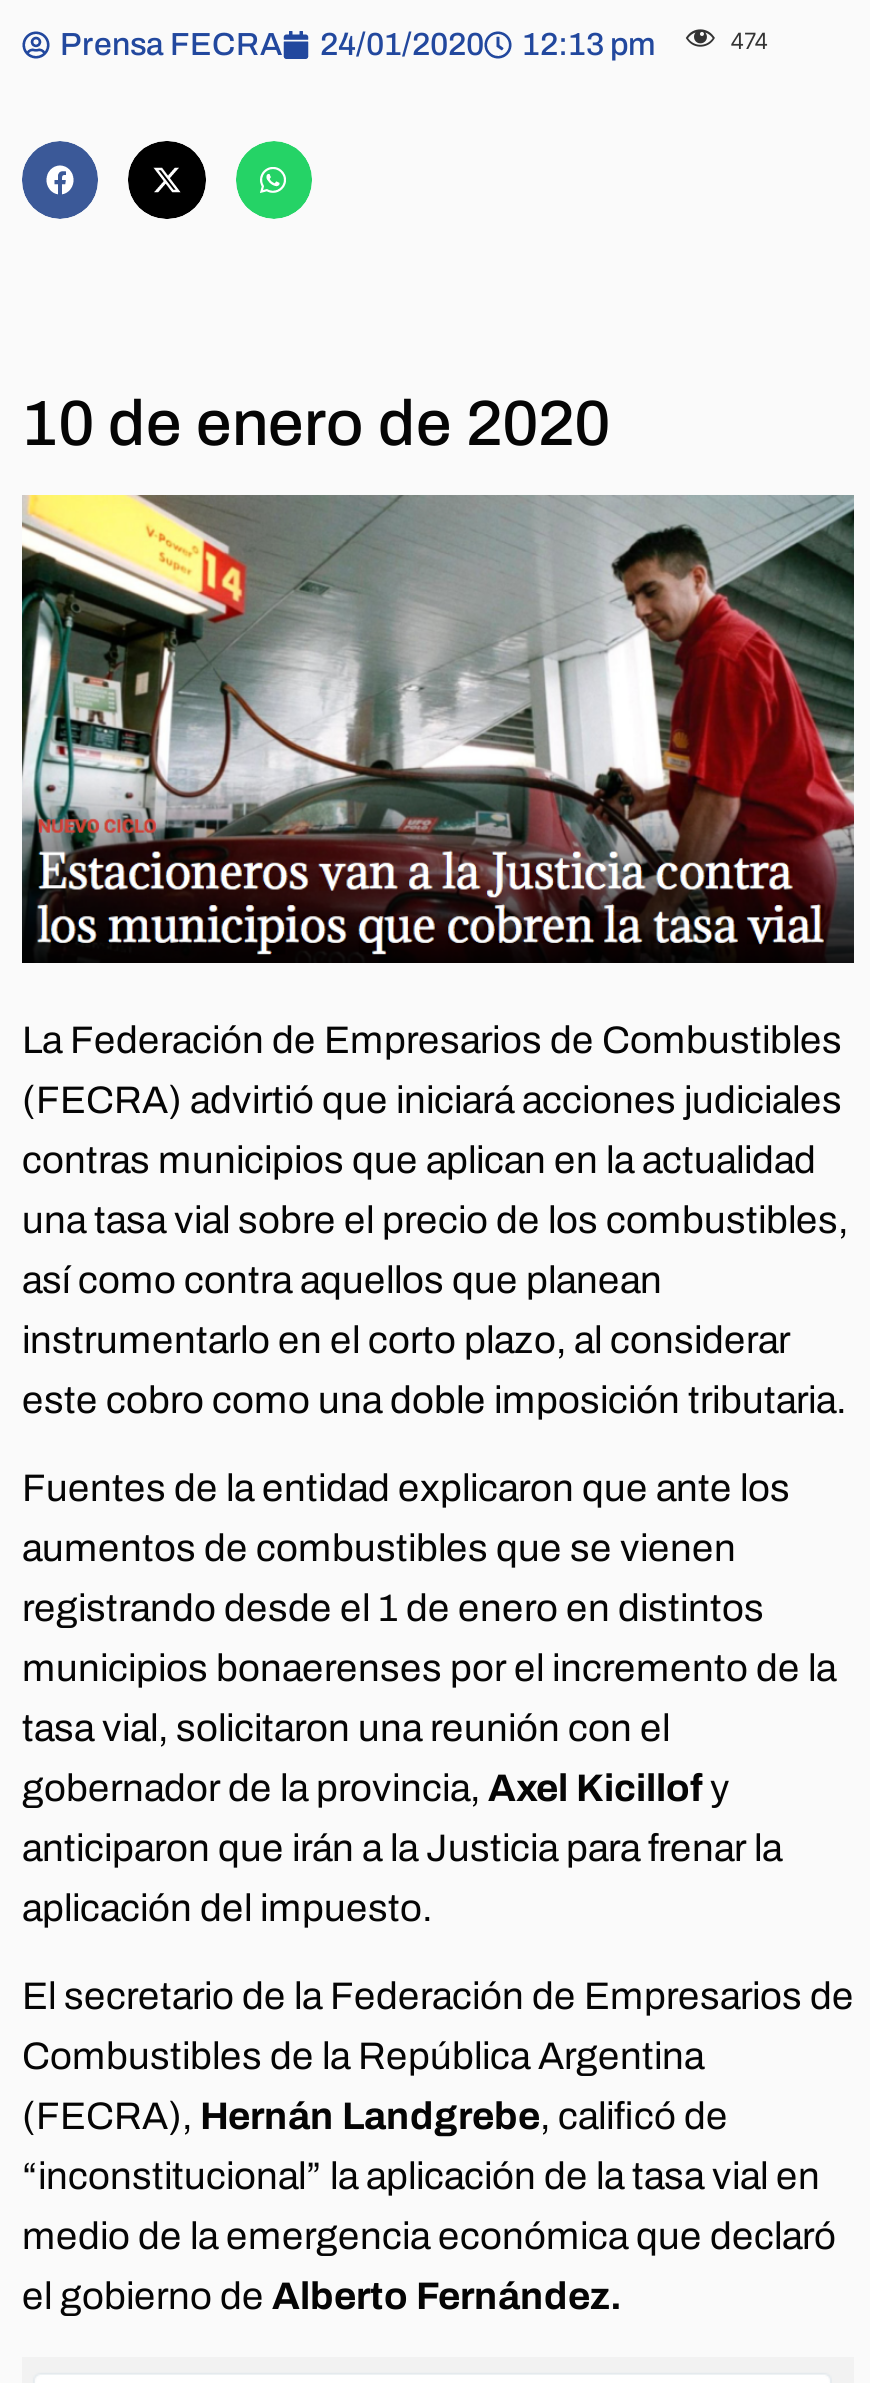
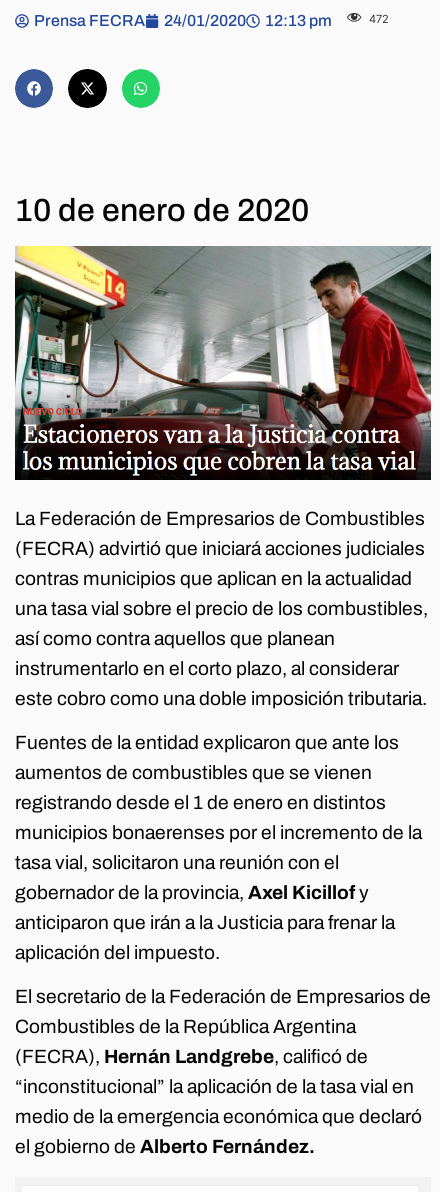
[730,28,768,56] 474 -> [369,12,389,26] 472

